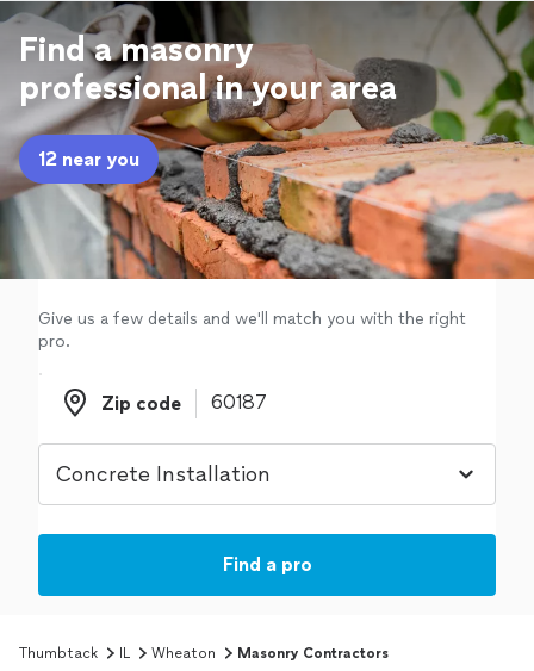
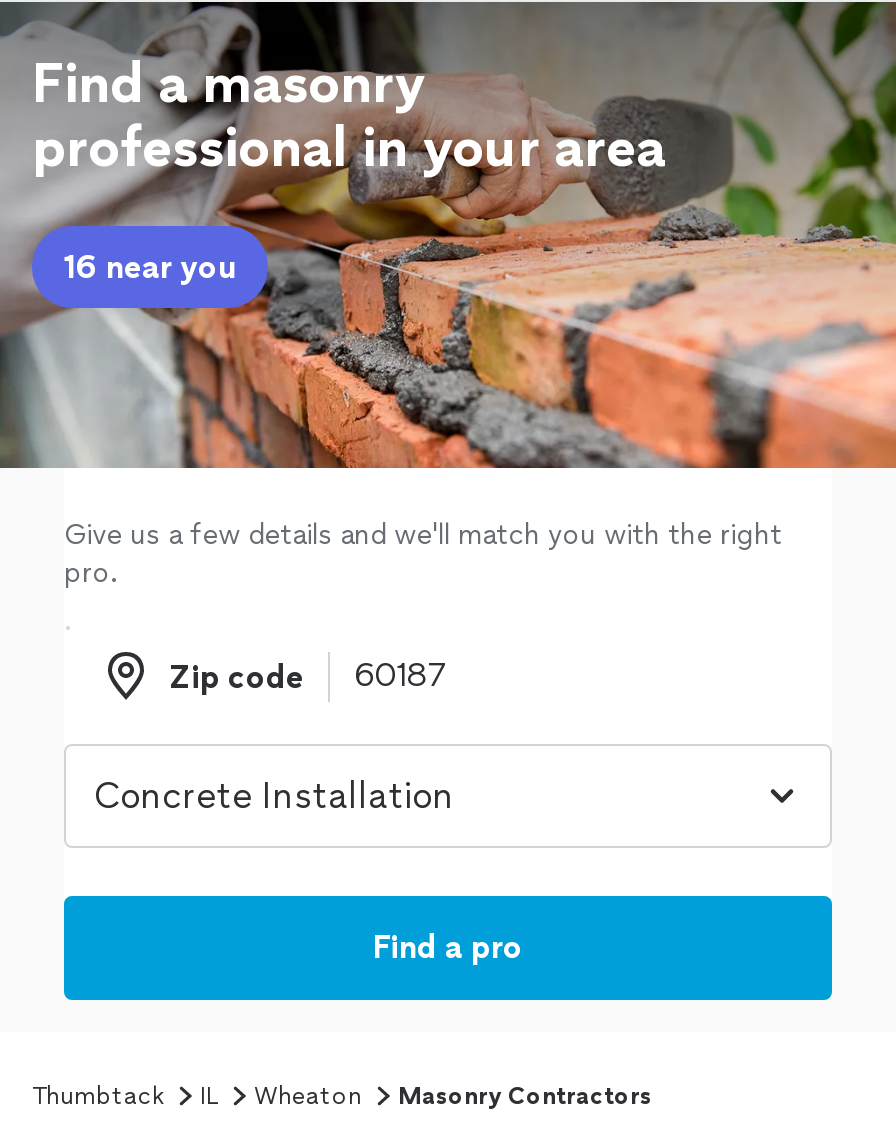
[38,148,139,170] 12 near you -> [64,248,236,286] 16 near you

